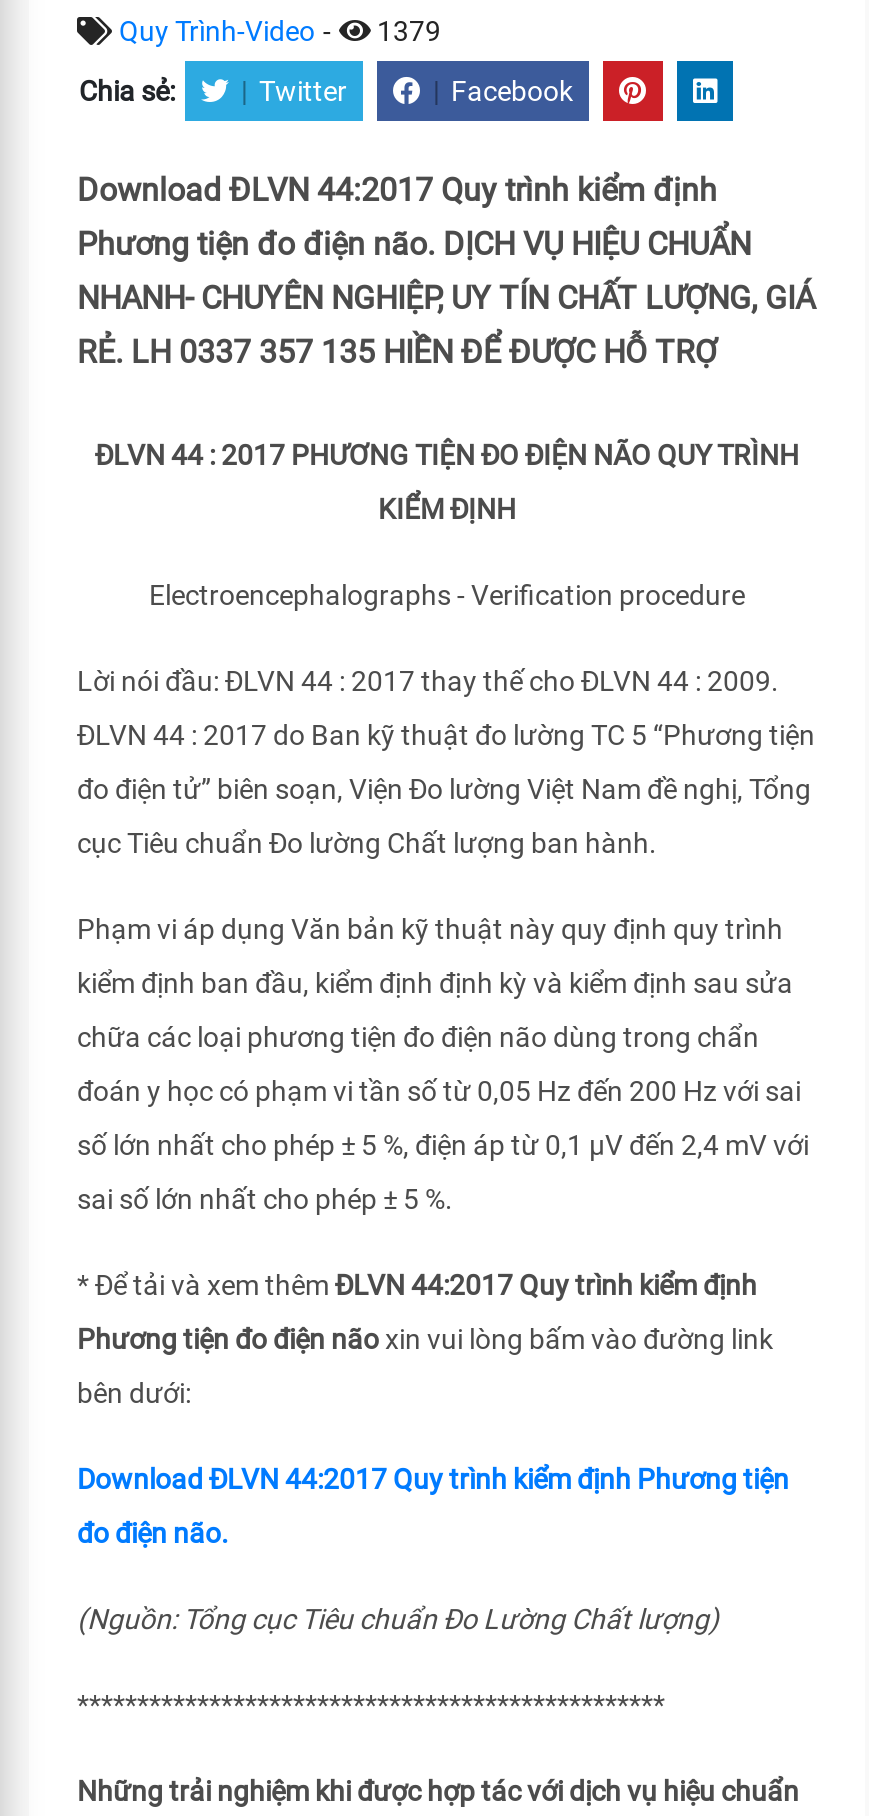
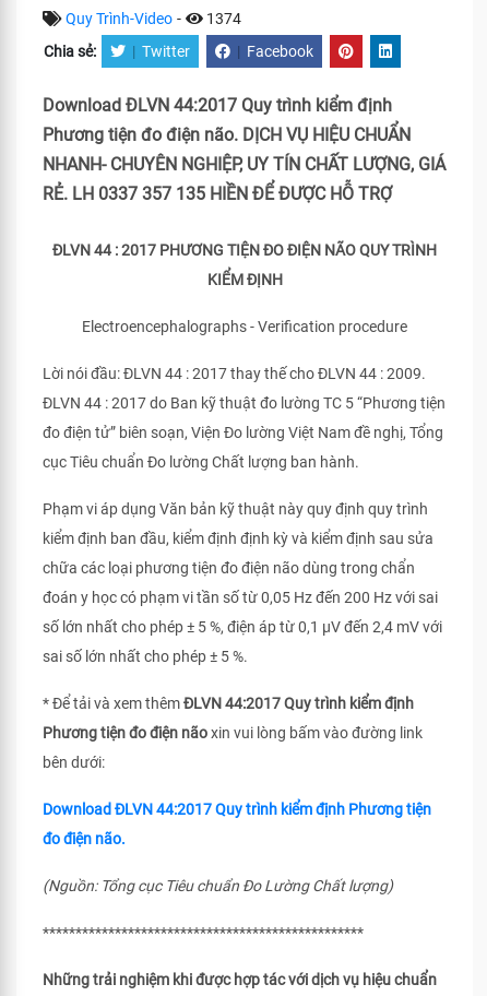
[119,15,441,47] Quy Trình-Video - 1379 -> [66,10,241,27] Quy Trình-Video - 1374

